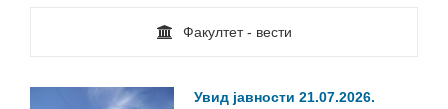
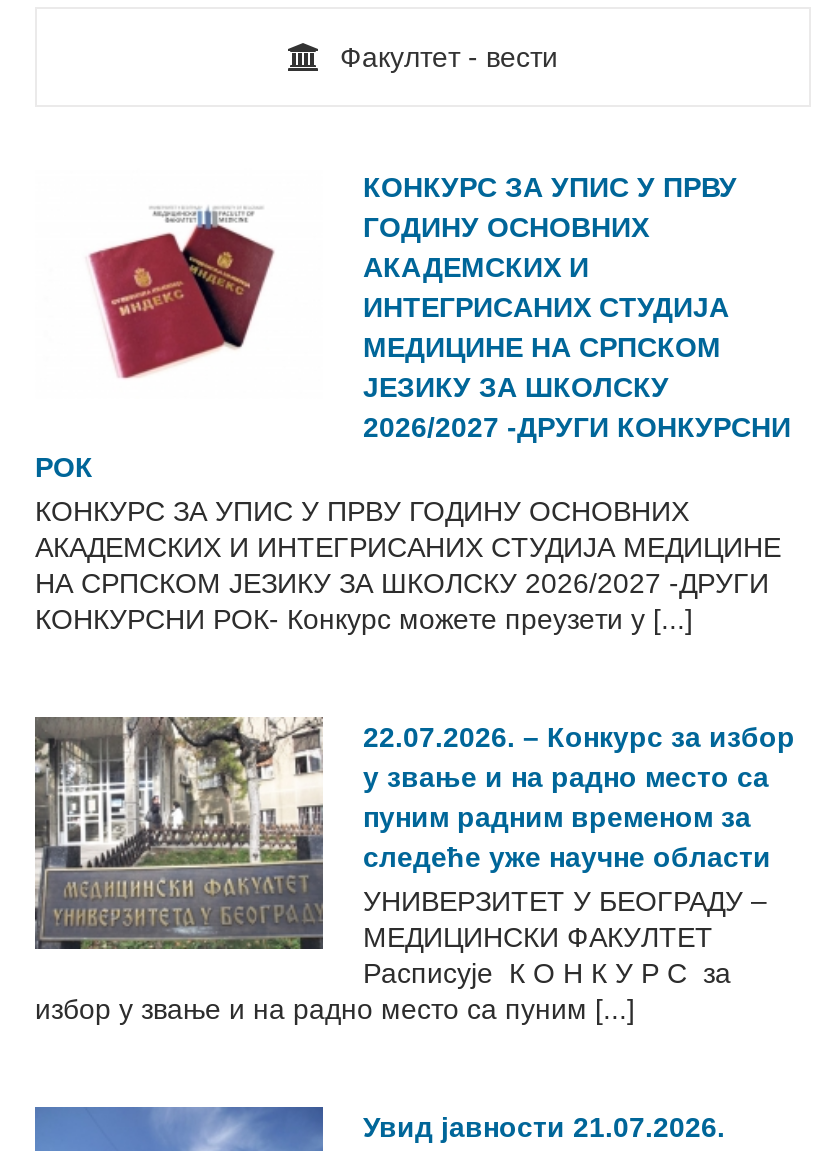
none -> [33,715,795,1025] [image] | 22.07.2026. – Конкурс за избор | у звање и на радно место са | пуним радним временом за | следеће уже научне области | УНИВЕРЗИТЕТ У БЕОГРАДУ – | МЕДИЦИНСКИ ФАКУЛТЕТ | Расписује К О Н К У Р С за | избор у звање и на радно место са пуним [...]
none -> [35,171,791,635] [image] | КОНКУРС ЗА УПИС У ПРВУ | ГОДИНУ ОСНОВНИХ | АКАДЕМСКИХ И | ИНТЕГРИСАНИХ СТУДИЈА | МЕДИЦИНЕ НА СРПСКОМ | ЈЕЗИКУ ЗА ШКОЛСКУ | 2026/2027 -ДРУГИ КОНКУРСНИ | РОК | КОНКУРС ЗА УПИС У ПРВУ ГОДИНУ ОСНОВНИХ | АКАДЕМСКИХ И ИНТЕГРИСАНИХ СТУДИЈА МЕДИЦИНЕ | НА СРПСКОМ ЈЕЗИКУ ЗА ШКОЛСКУ 2026/2027 -ДРУГИ | КОНКУРСНИ РОК- Конкурс можете преузети у [...]

